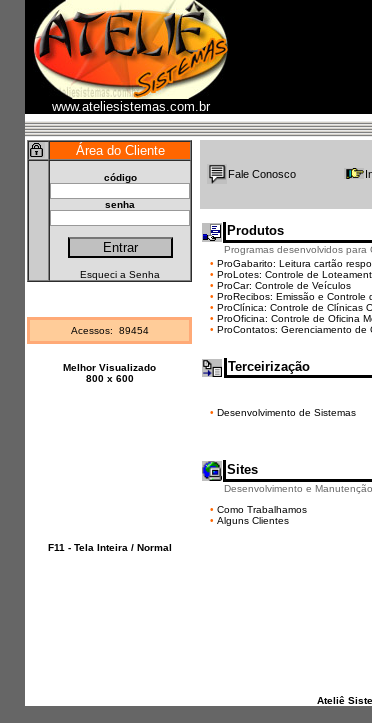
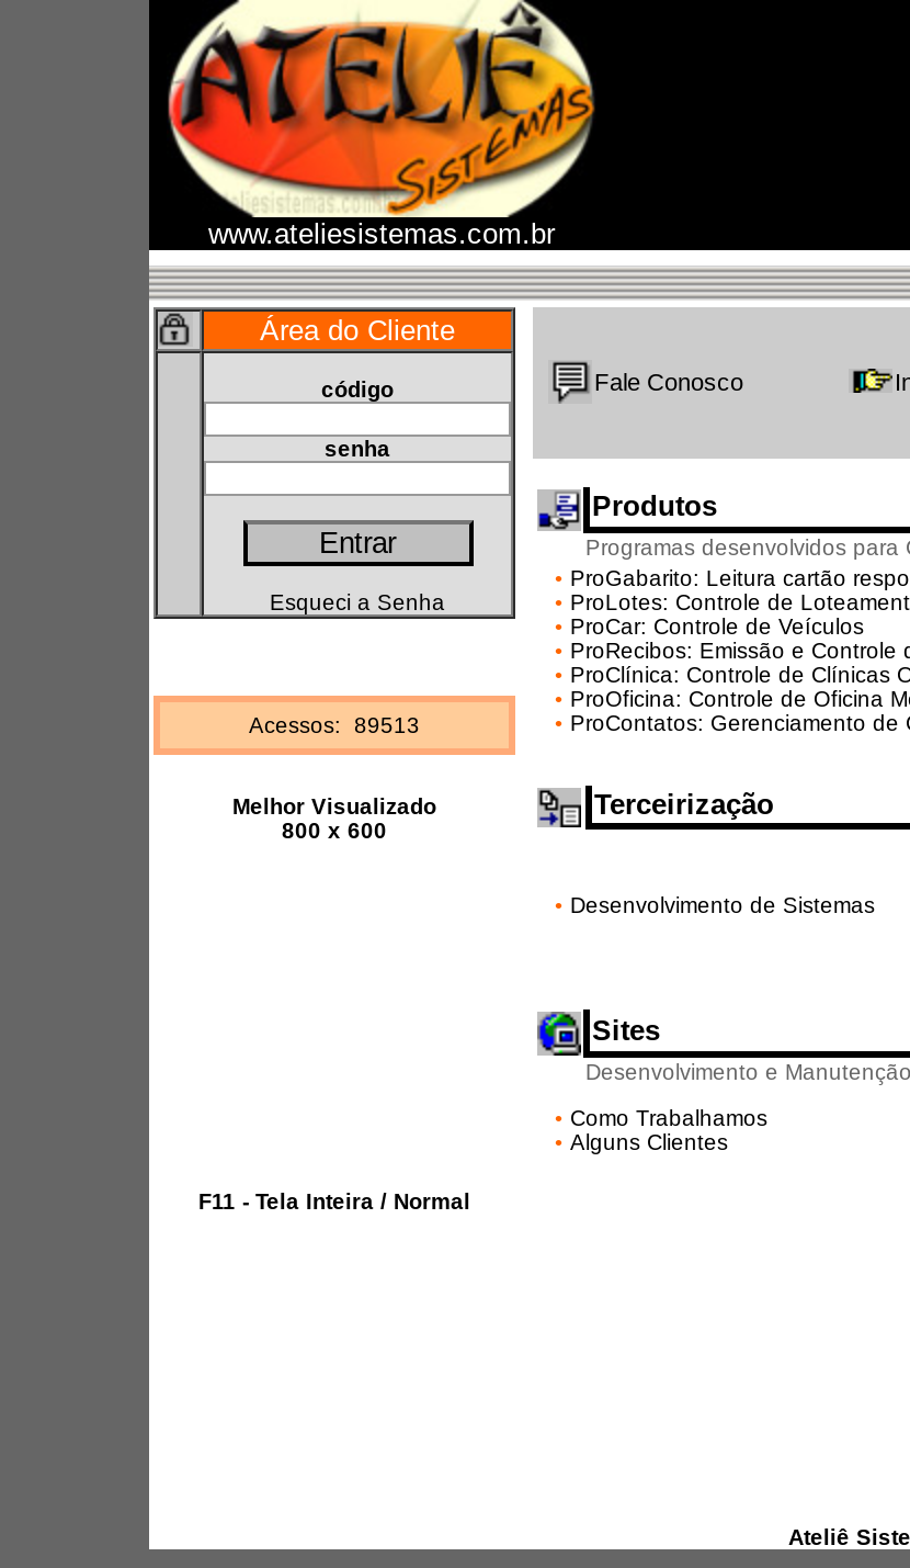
[70,325,148,336] Acessos: 89454 -> [249,713,420,737] Acessos: 89513

